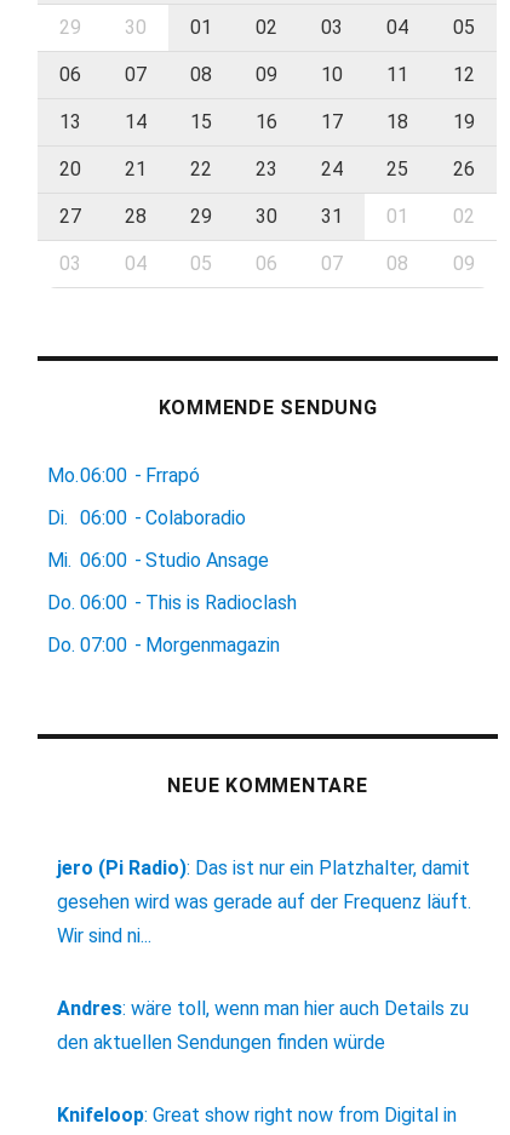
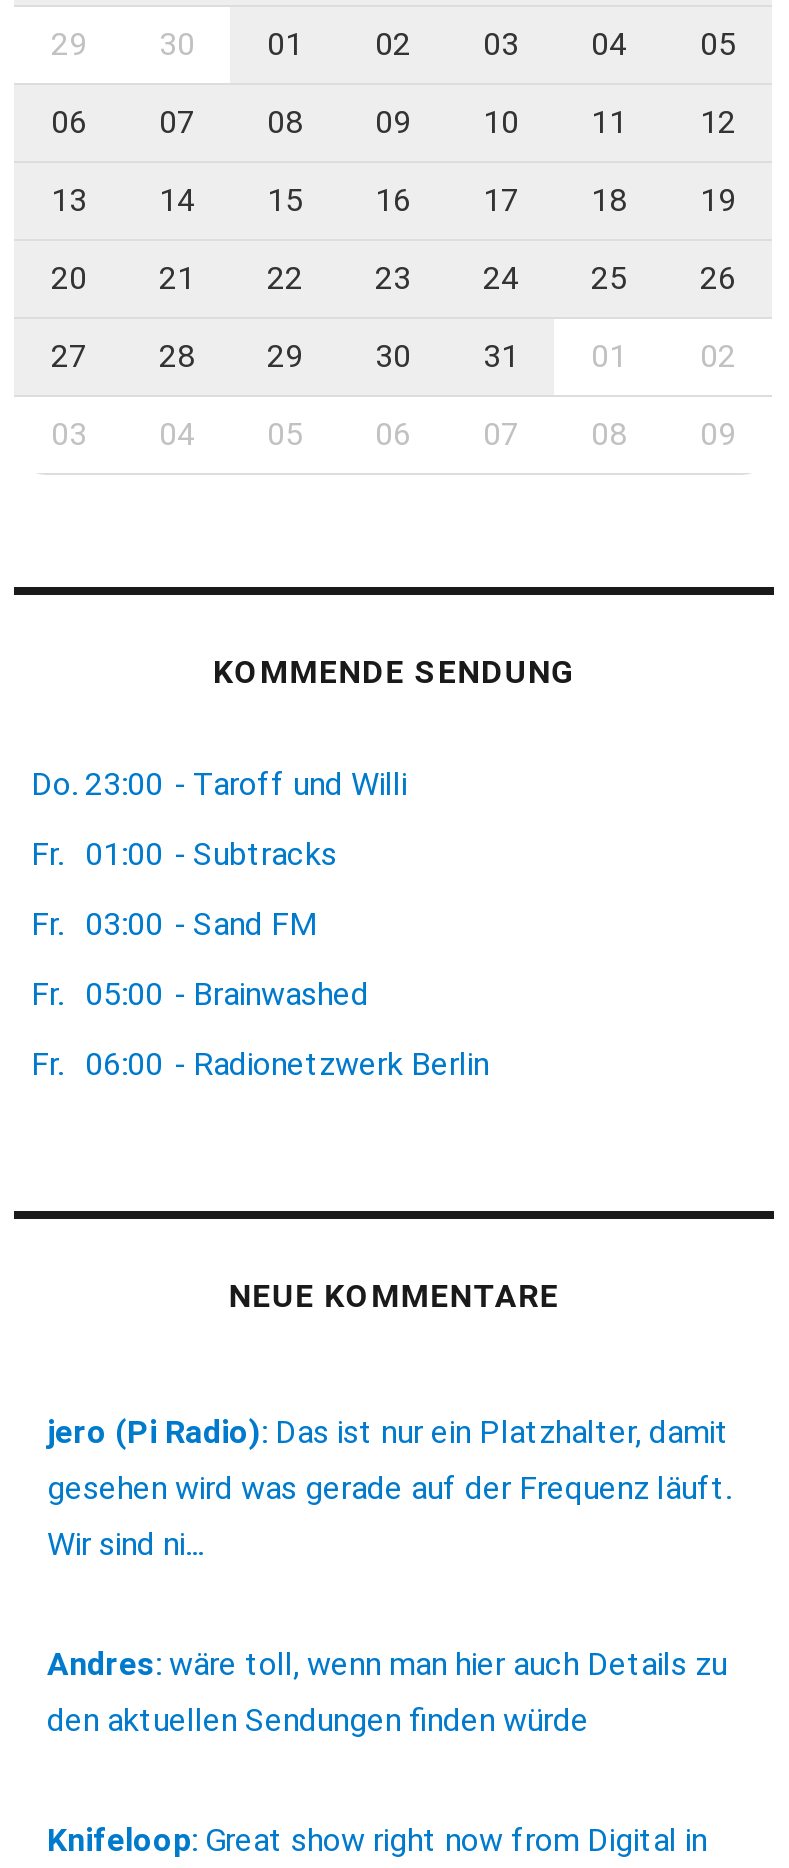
[48,464,200,487] Mo.06:00 - Frrapó -> [31,765,407,803] Do. 23:00 - Taroff und Willi
[48,507,247,530] Di. 06:00 - Colaboradio -> [31,835,337,873] Fr. 01:00 - Subtracks
[48,549,270,572] Mi. 06:00 - Studio Ansage -> [31,905,317,943] Fr. 03:00 - Sand FM
[48,591,297,614] Do. 06:00 - This is Radioclash -> [31,975,369,1013] Fr. 05:00 - Brainwashed
[48,634,280,657] Do. 07:00 - Morgenmagazin -> [31,1045,489,1083] Fr. 06:00 - Radionetzwerk Berlin

